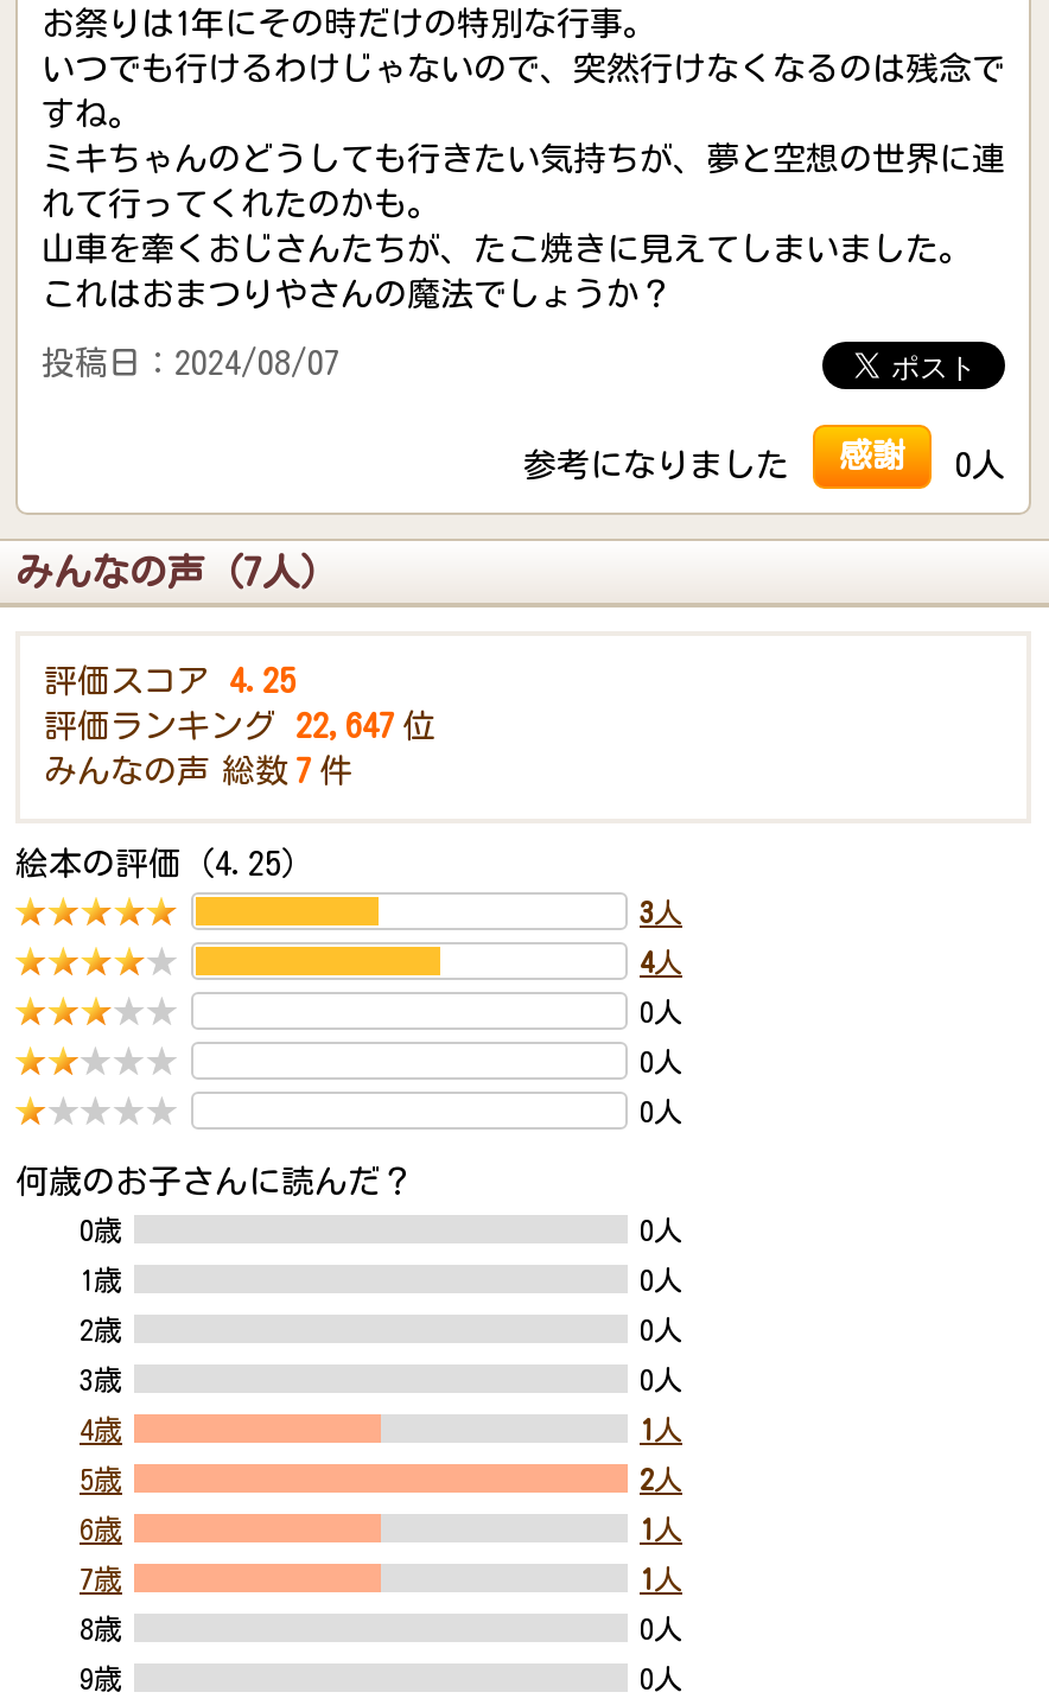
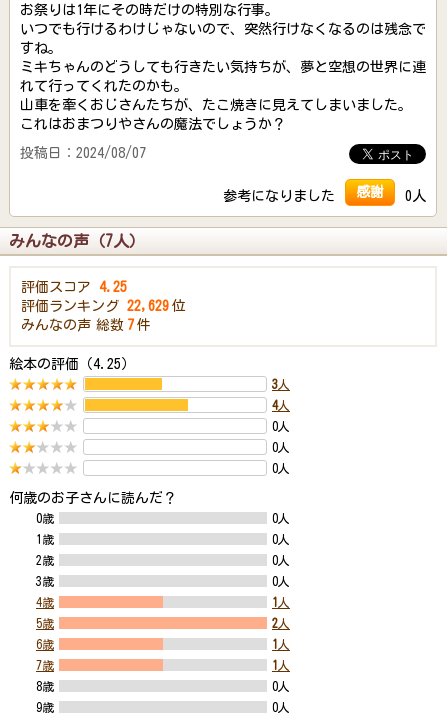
[44,710,436,743] 評価ランキング 22,647 位 -> [21,299,186,313] 評価ランキング 22,629 位

